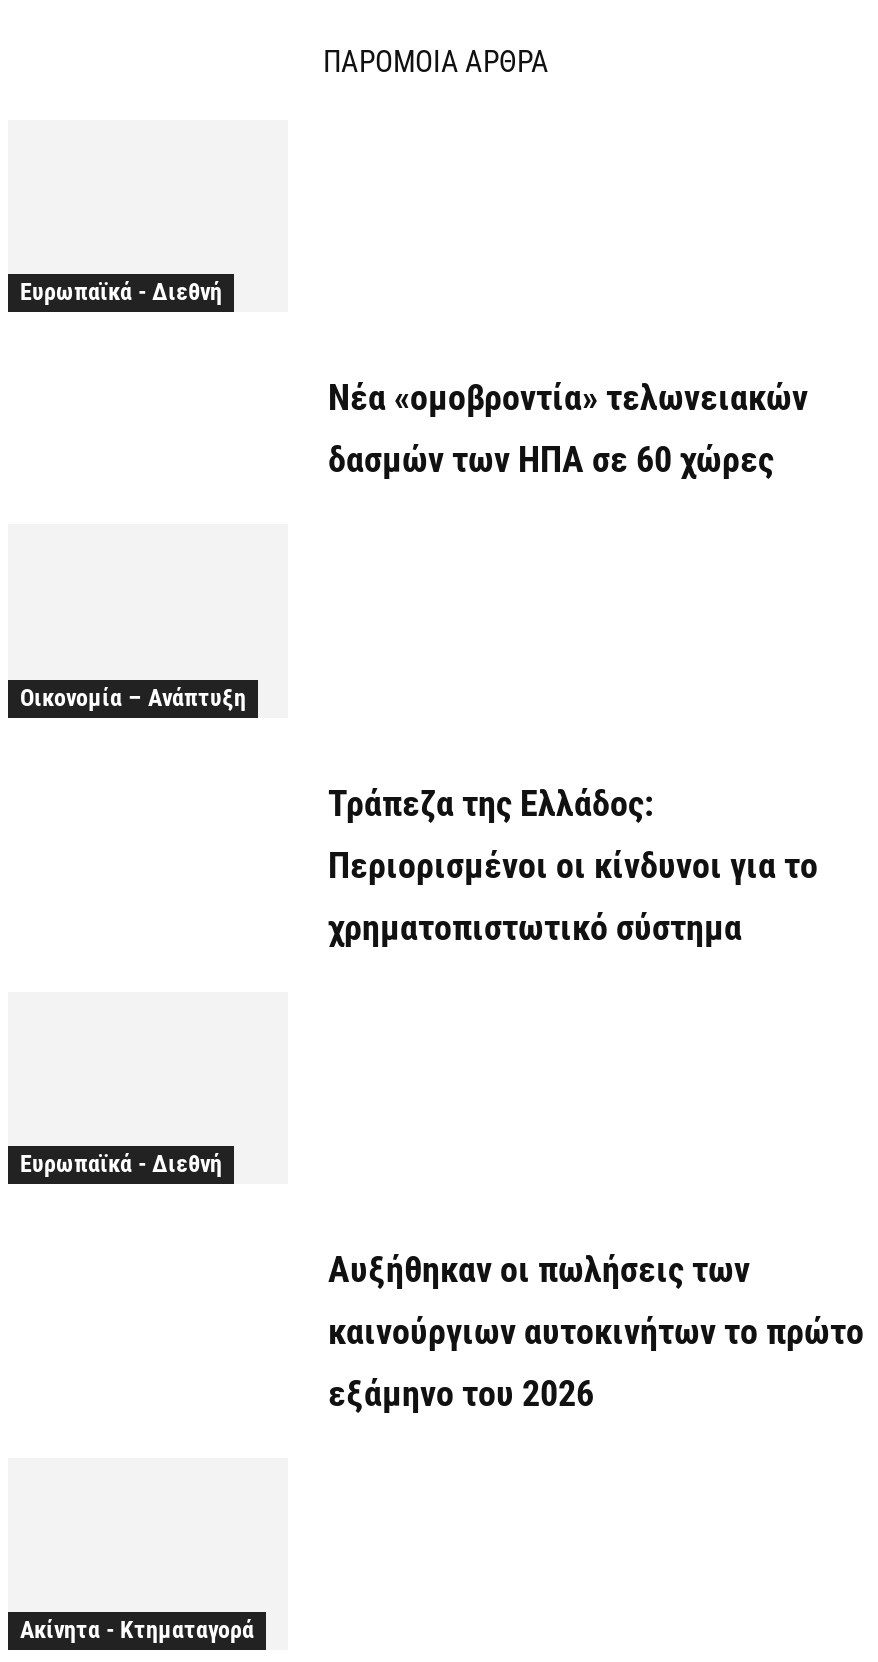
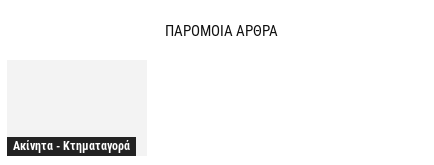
[20,278,808,480] Ευρωπαϊκά - Διεθνή | Νέα «ομοβροντία» τελωνειακών | δασμών των ΗΠΑ σε 60 χώρες -> none
[20,683,818,947] Οικονομία – Ανάπτυξη | Τράπεζα της Ελλάδος: | Περιορισμένοι οι κίνδυνοι για το | χρηματοπιστωτικό σύστημα -> none
[20,1150,864,1414] Ευρωπαϊκά - Διεθνή | Αυξήθηκαν οι πωλήσεις των | καινούργιων αυτοκινήτων το πρώτο | εξάμηνο του 2026 -> none

